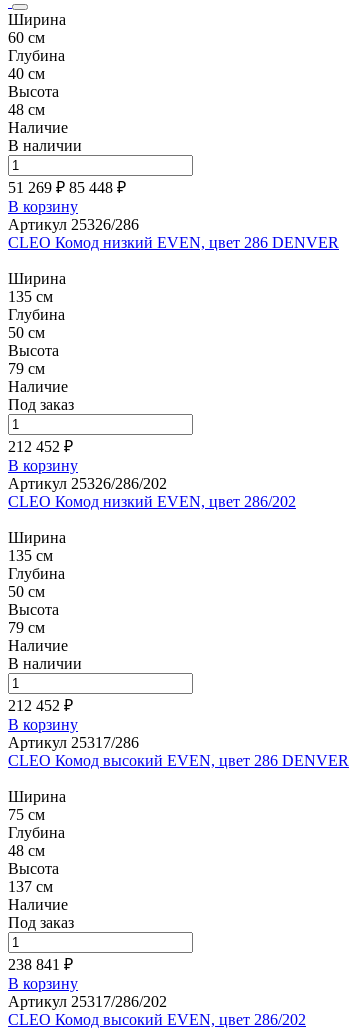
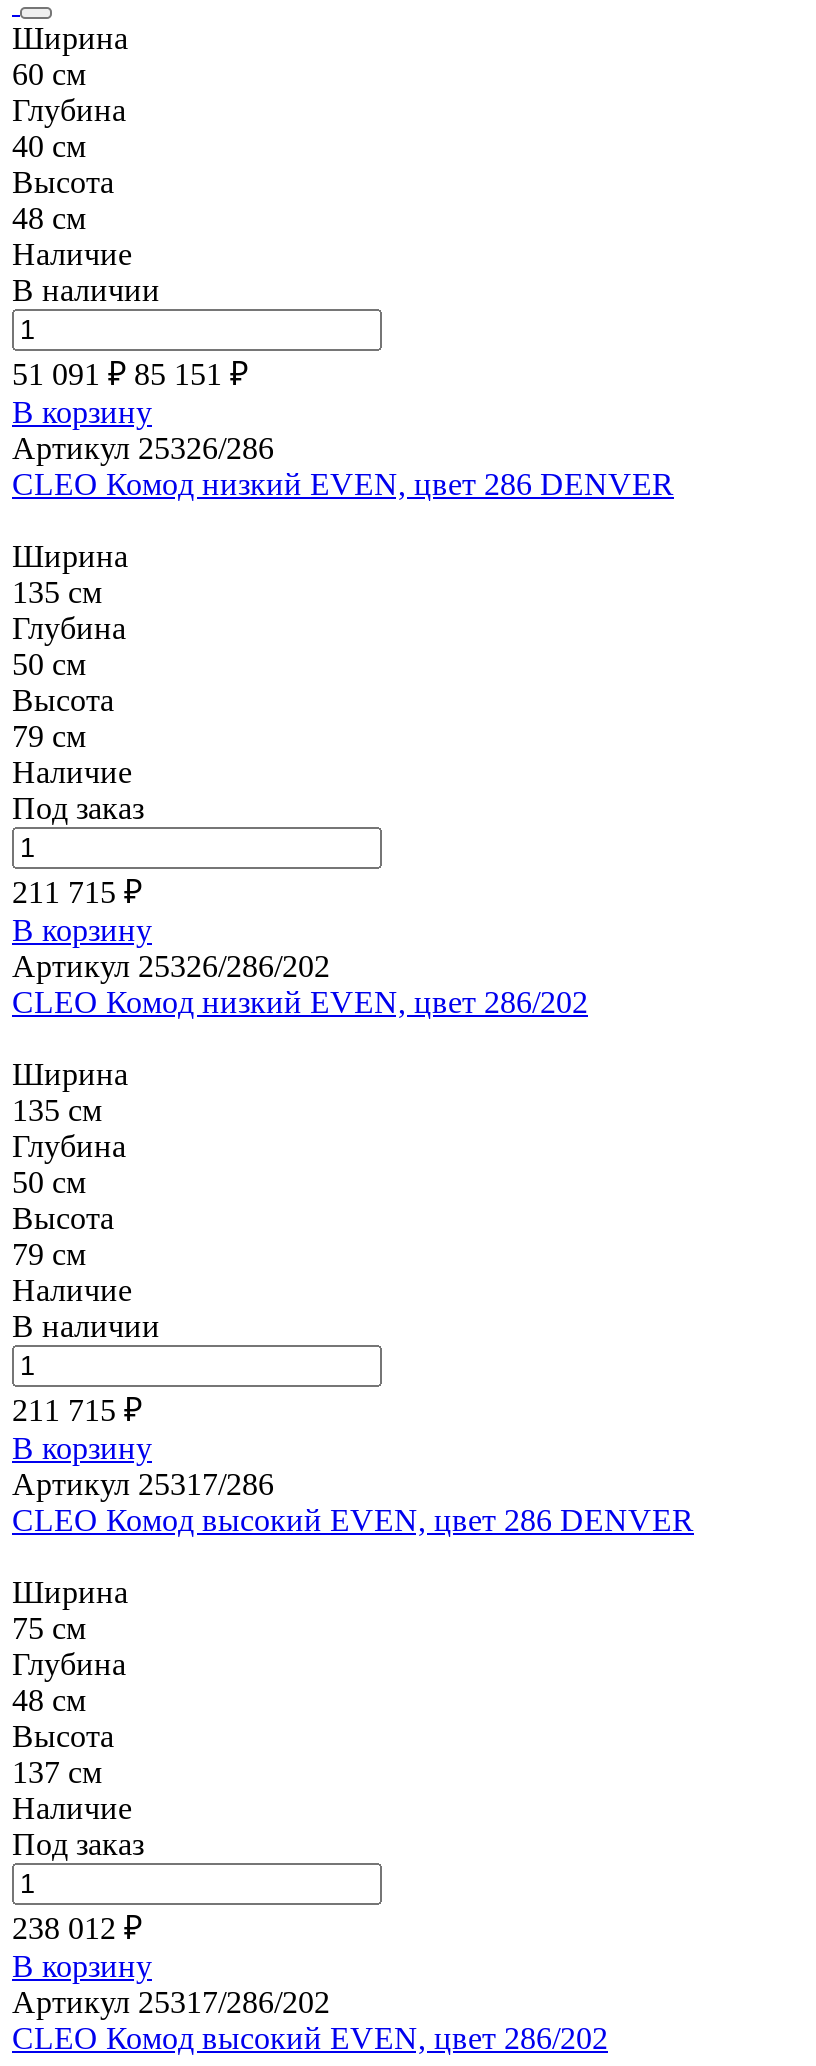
[8,179,126,196] 51 269 ₽ 85 448 ₽ -> [12,356,248,390] 51 091 ₽ 85 151 ₽
[8,438,73,455] 212 452 ₽ -> [12,874,142,908] 211 715 ₽
[8,697,73,714] 212 452 ₽ -> [12,1392,142,1426] 211 715 ₽
[8,956,73,973] 238 841 ₽ -> [12,1910,142,1944] 238 012 ₽

